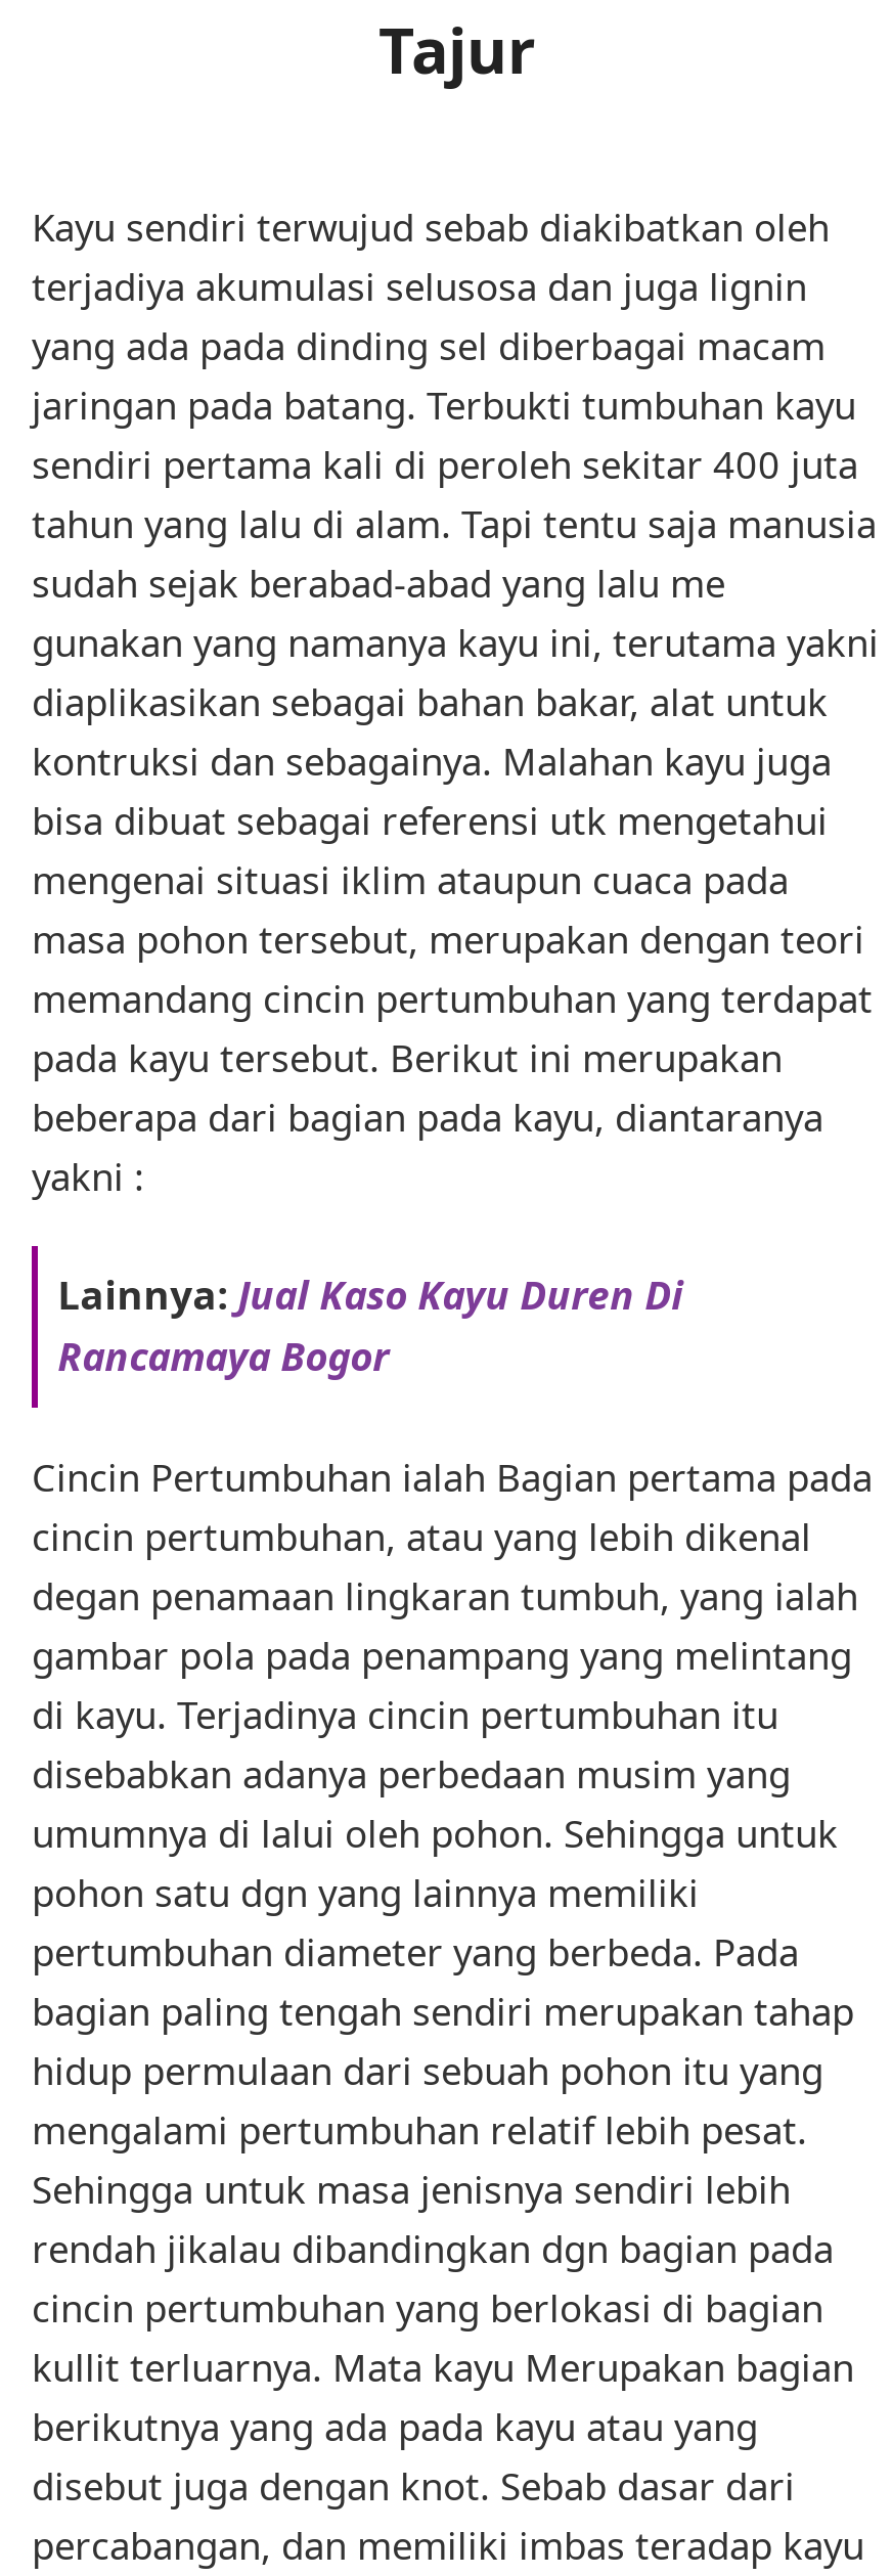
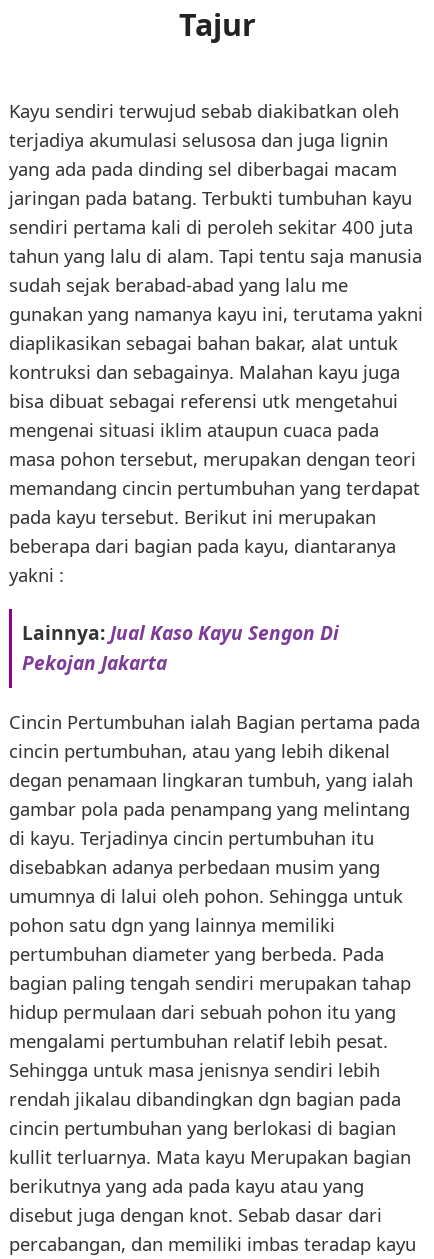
[57,1267,684,1383] Lainnya: Jual Kaso Kayu Duren Di | Rancamaya Bogor -> [22,619,339,676] Lainnya: Jual Kaso Kayu Sengon Di | Pekojan Jakarta

